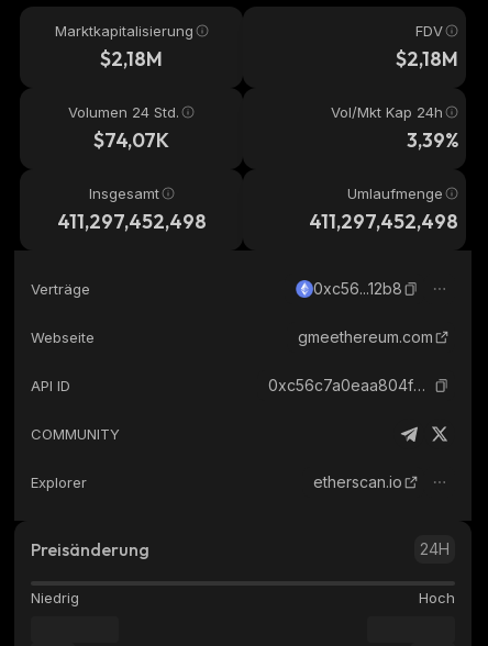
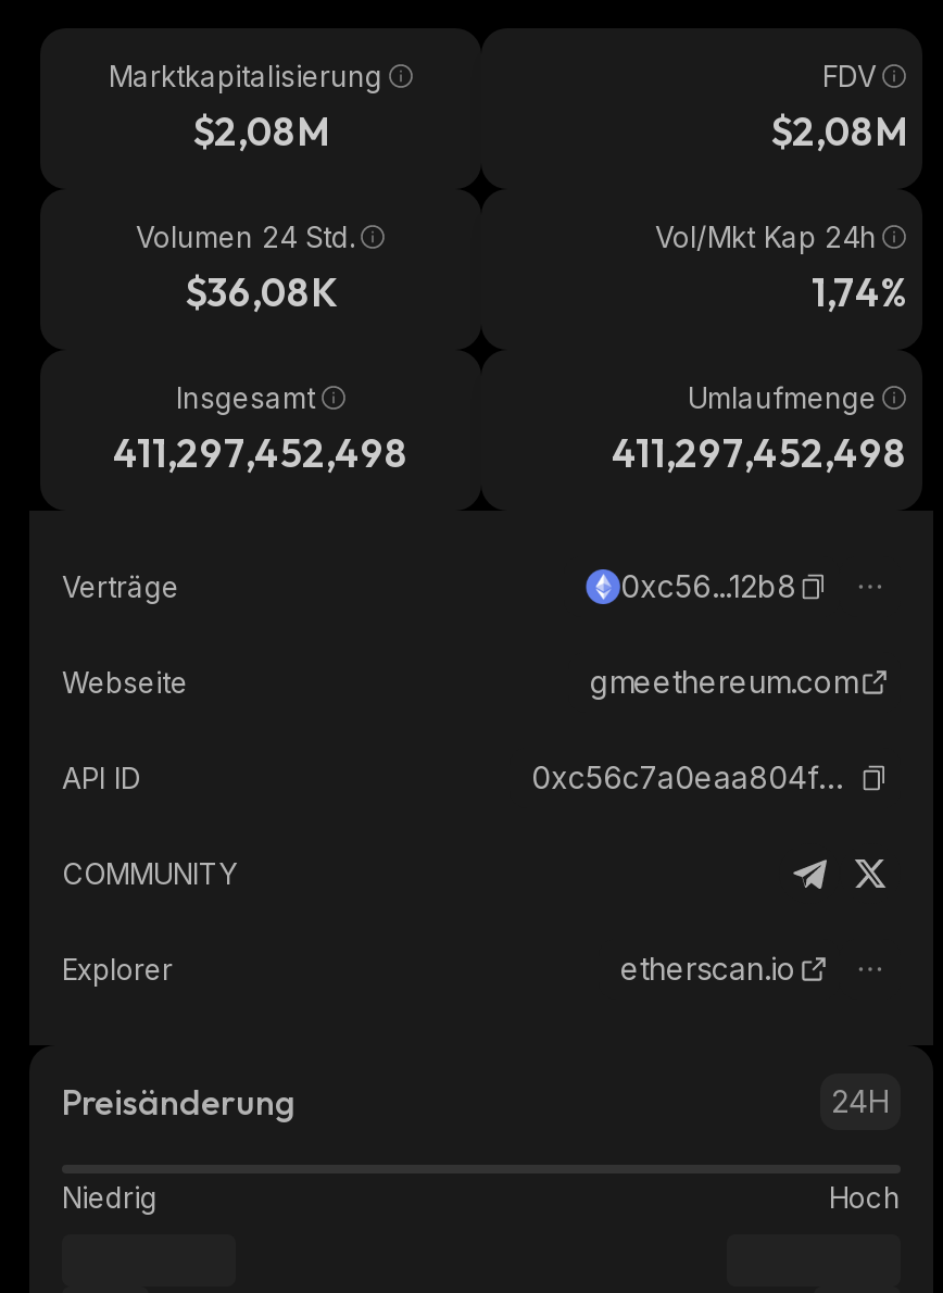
[100,46,163,71] $2,18M -> [192,106,329,156] $2,08M
[396,46,458,71] $2,18M -> [770,106,907,156] $2,08M
[93,127,169,153] $74,07K -> [185,267,337,317] $36,08K
[407,127,458,153] 3,39% -> [812,267,907,317] 1,74%

